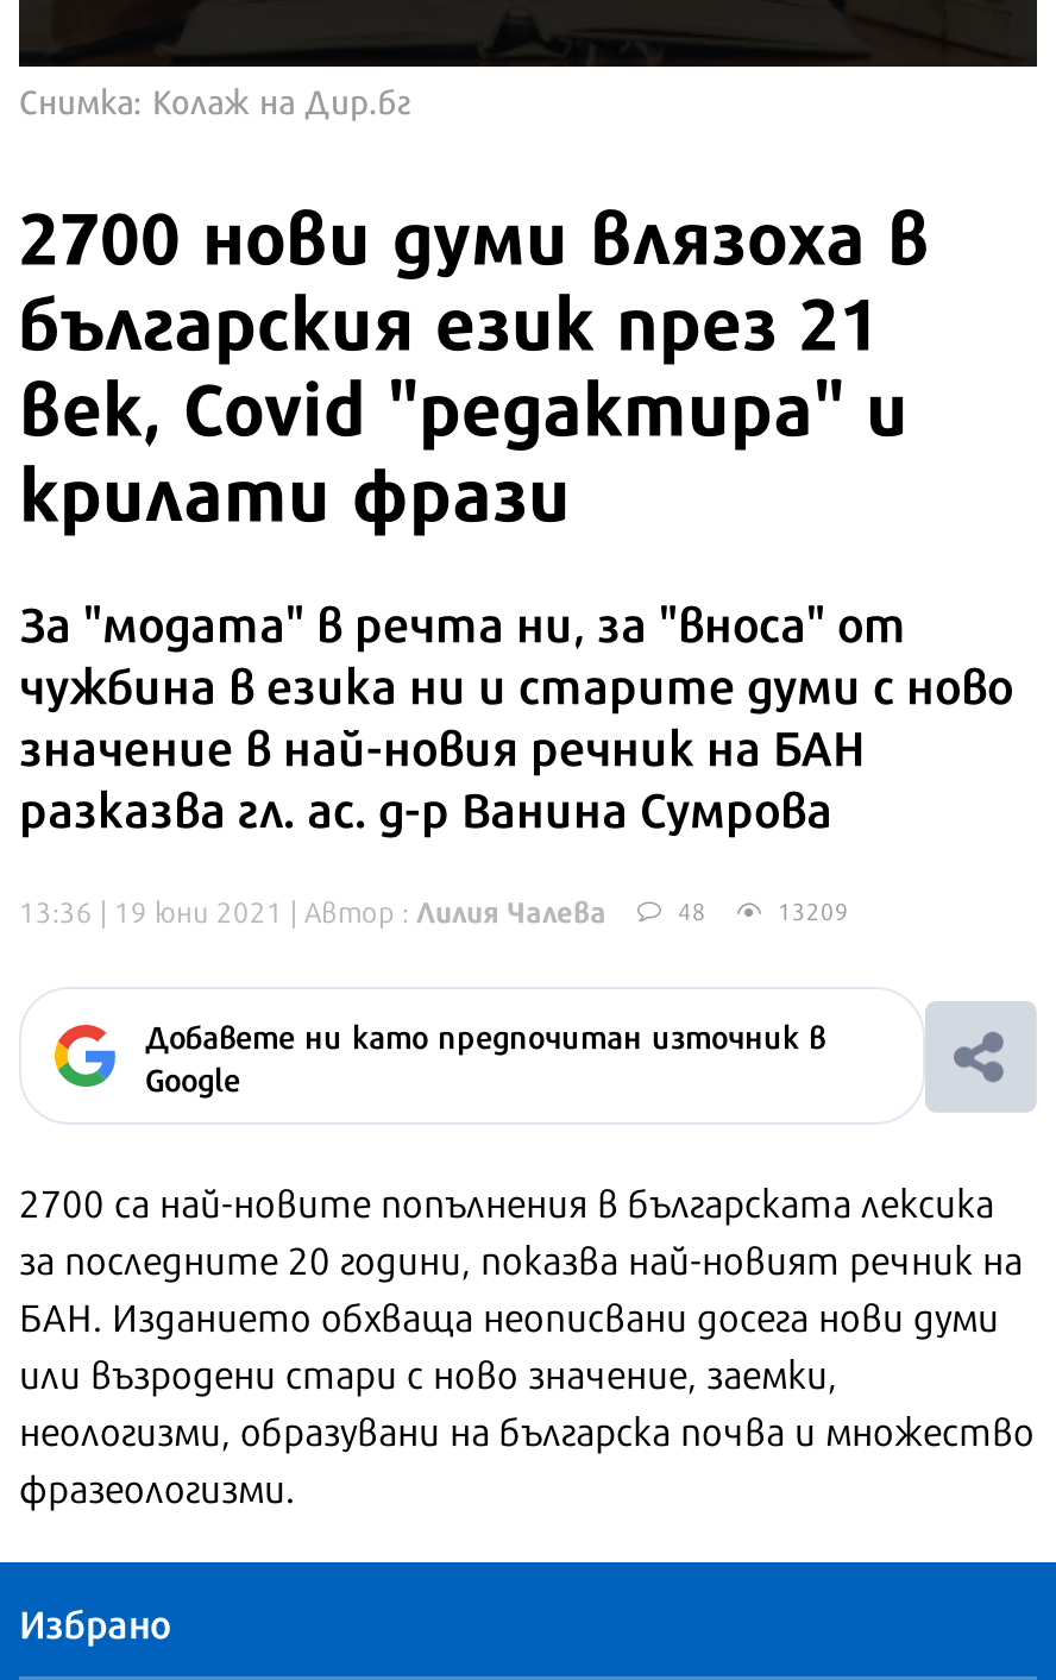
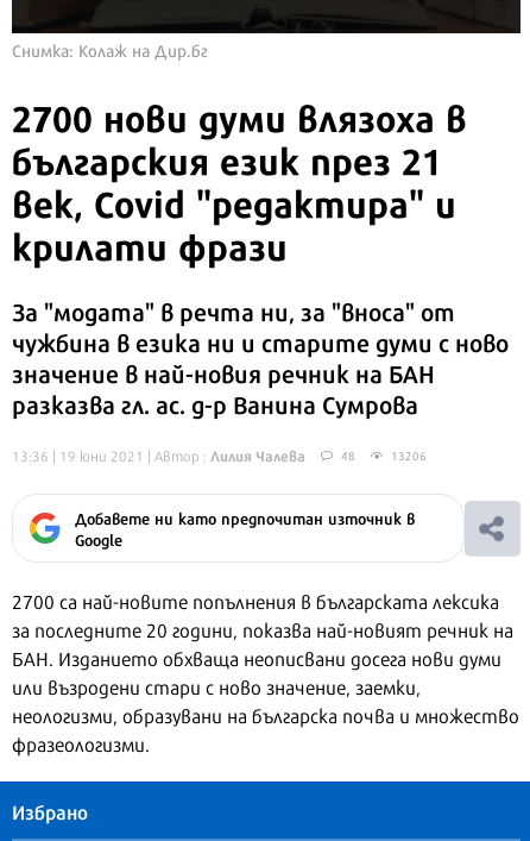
[778,892,849,927] 13209 -> [391,446,427,464] 13206

